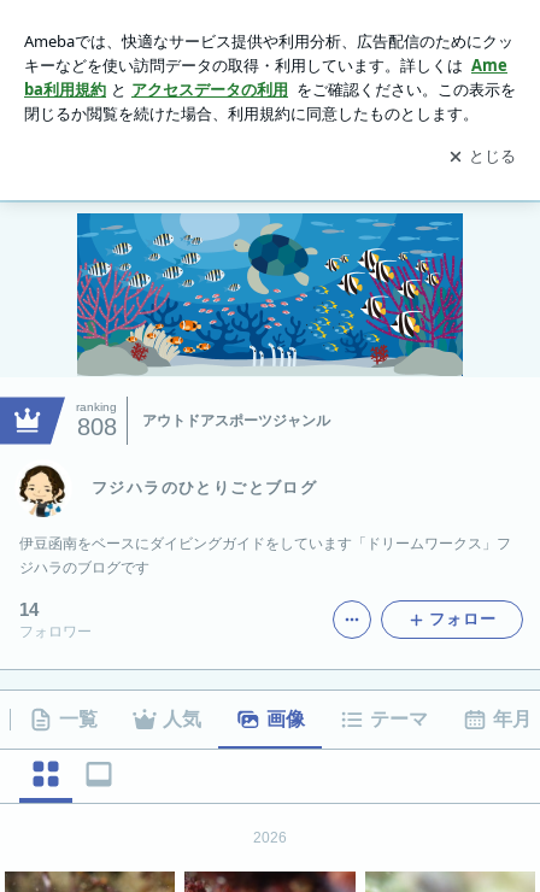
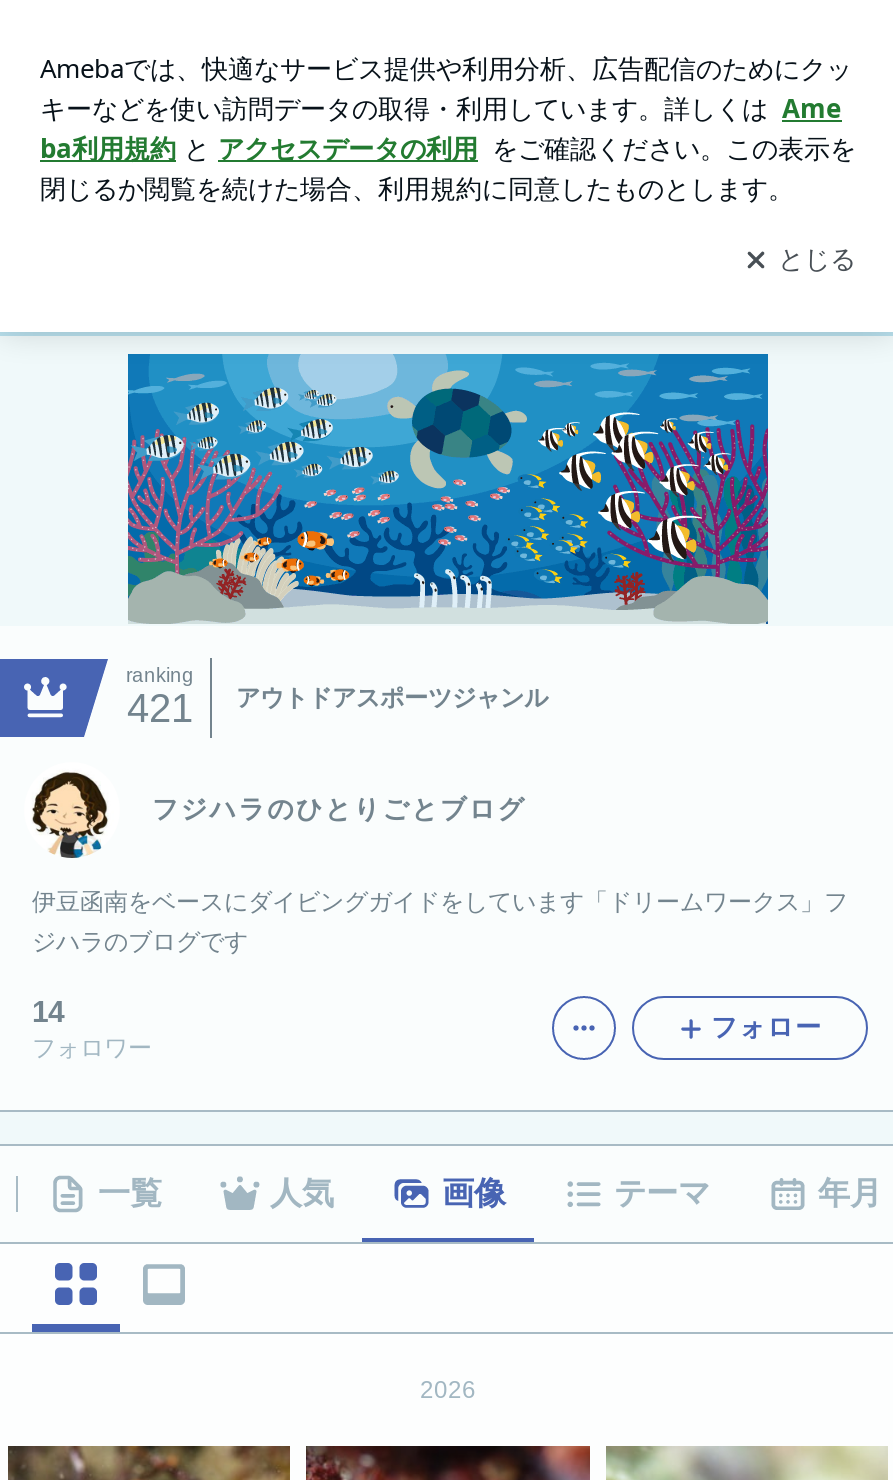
[77,412,330,440] 808 アウトドアスポーツジャンル -> [127,683,548,730] 421 アウトドアスポーツジャンル

